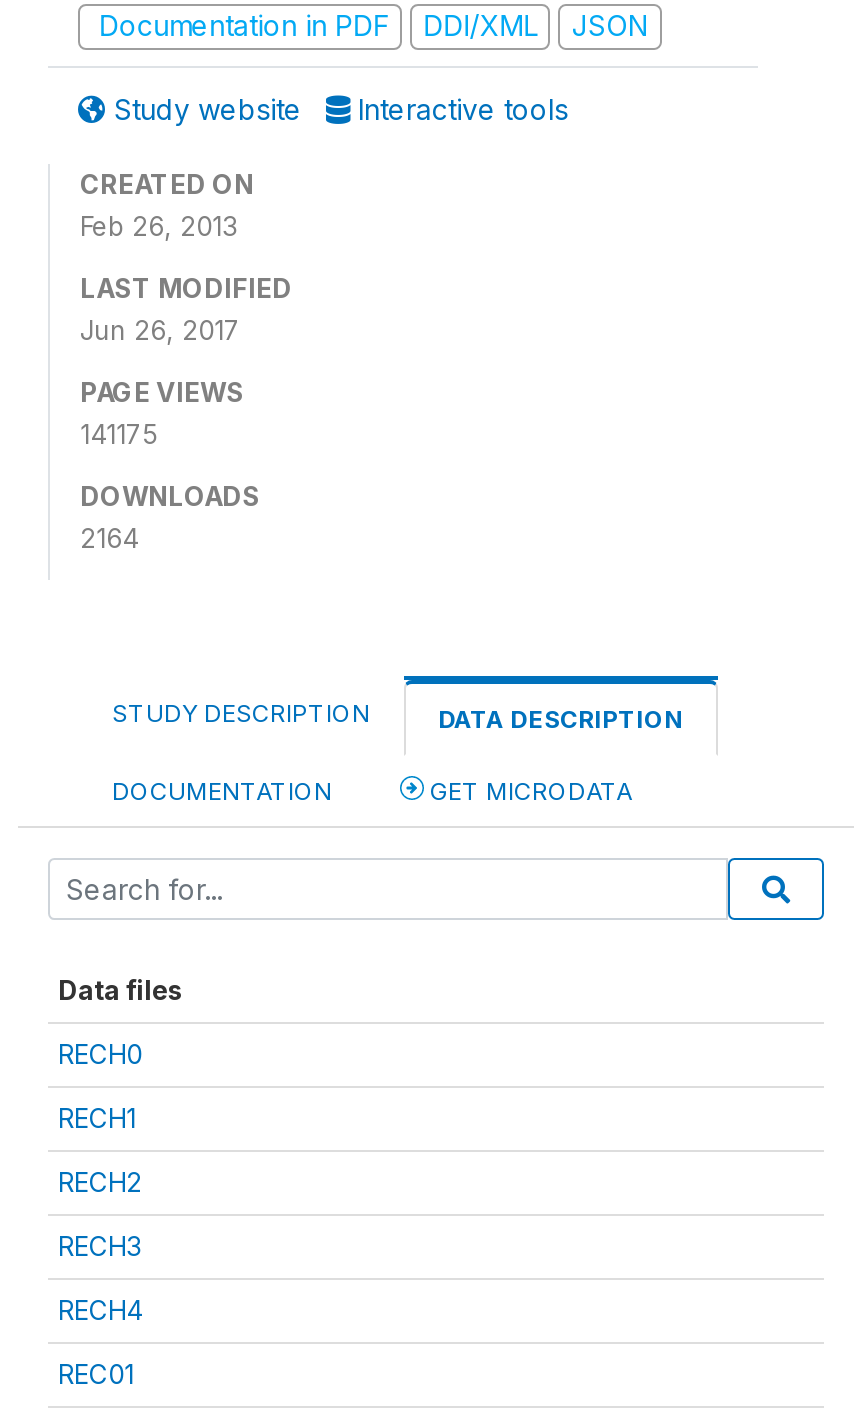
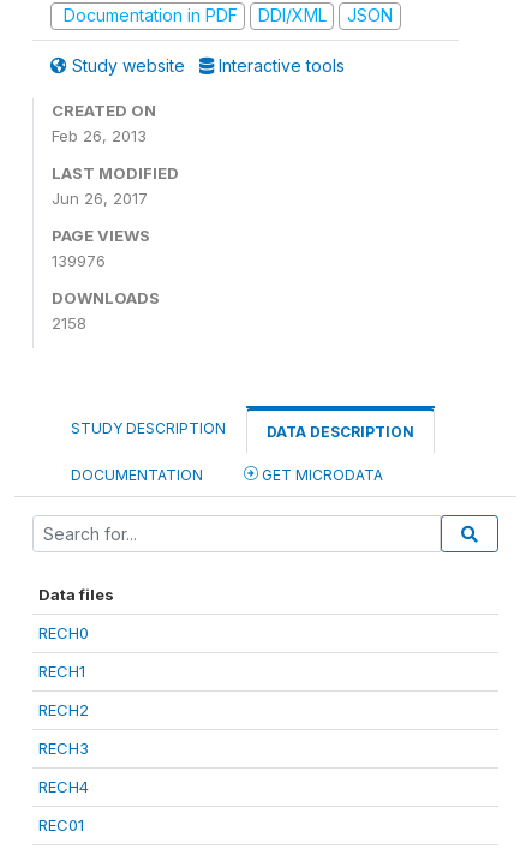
[80,417,158,449] 141175 -> [52,250,106,270] 139976
[80,521,138,553] 2164 -> [52,313,86,332] 2158

